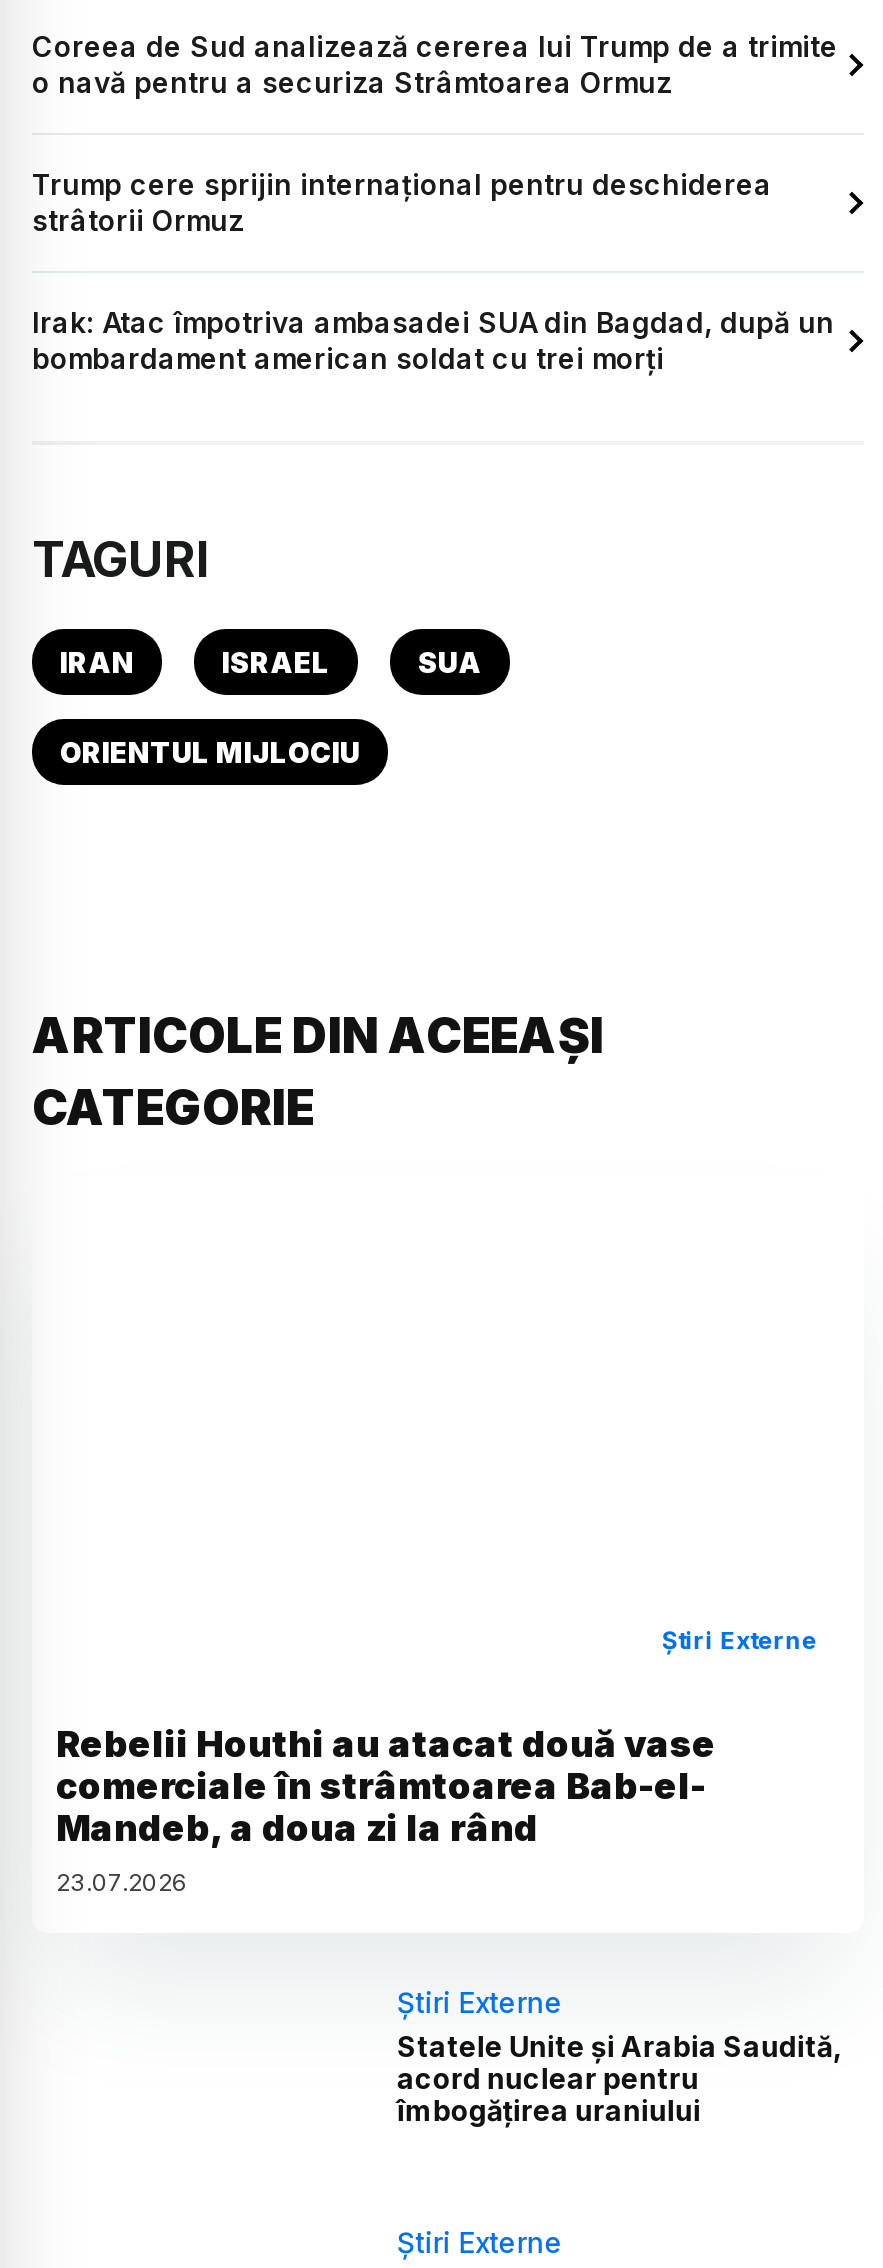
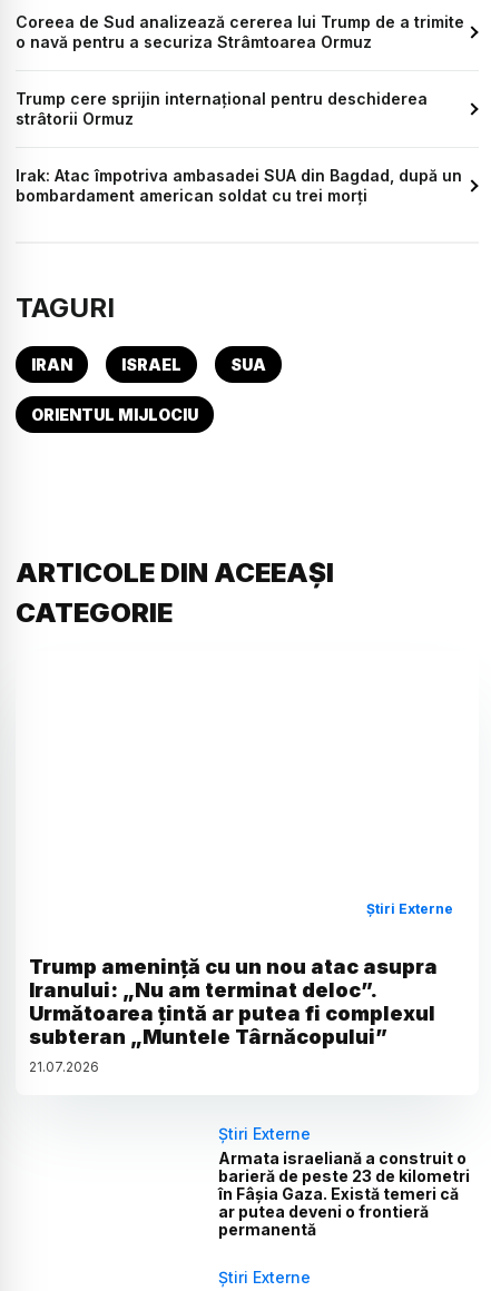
[56,1723,716,1897] Rebelii Houthi au atacat două vase | comerciale în strâmtoarea Bab-el- | Mandeb, a doua zi la rând | 23.07.2026 -> [29,955,438,1075] Trump amenință cu un nou atac asupra | Iranului: „Nu am terminat deloc”. | Următoarea țintă ar putea fi complexul | subteran „Muntele Târnăcopului” | 21.07.2026
[397,2029,843,2127] Statele Unite și Arabia Saudită, | acord nuclear pentru | îmbogățirea uraniului -> [219,1148,470,1238] Armata israeliană a construit o | barieră de peste 23 de kilometri | în Fâșia Gaza. Există temeri că | ar putea deveni o frontieră | permanentă

